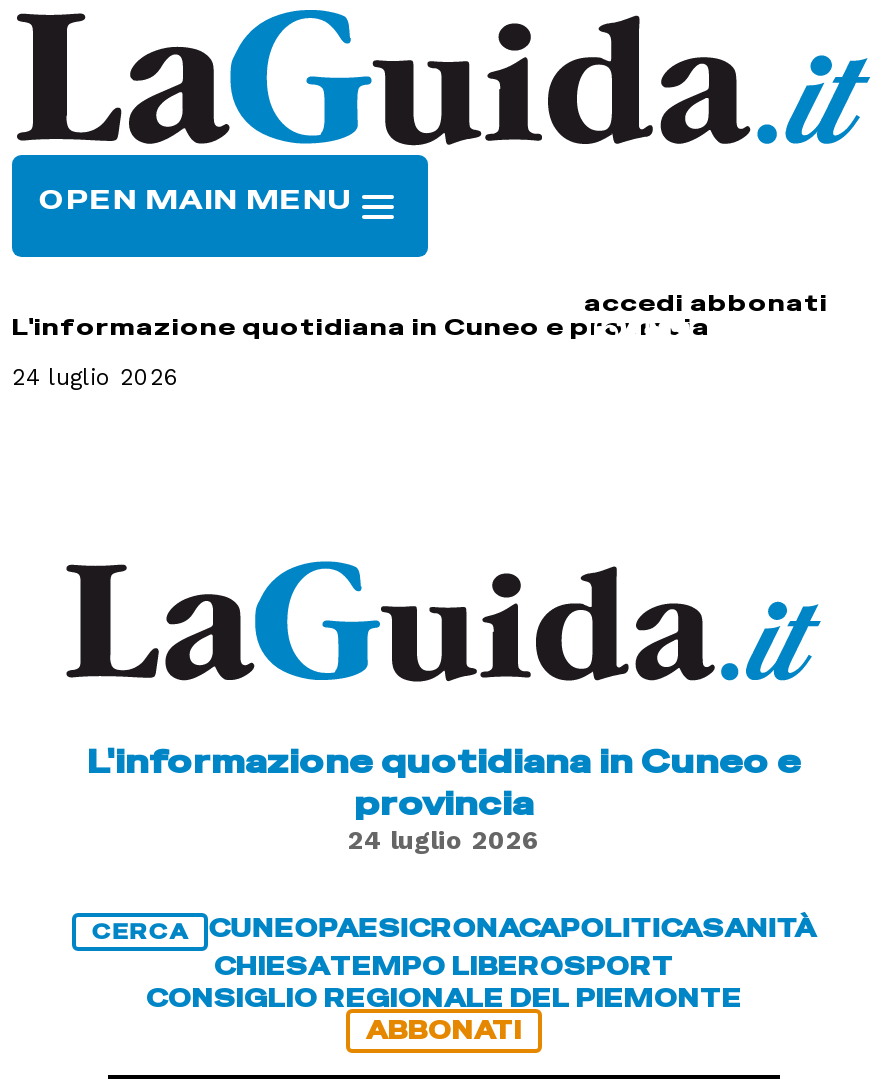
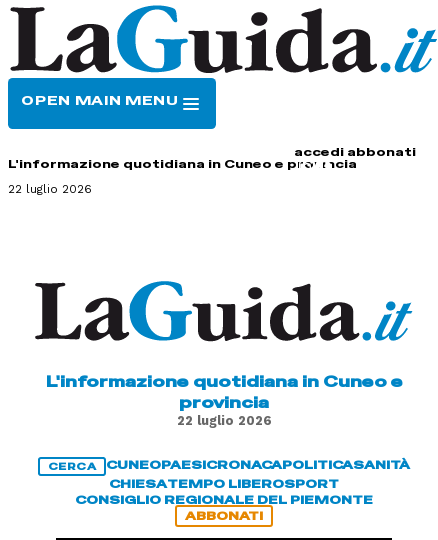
[12,363,180,391] 24 luglio 2026 -> [8,182,92,196] 22 luglio 2026
[348,825,540,855] 24 luglio 2026 -> [176,413,271,428] 22 luglio 2026

